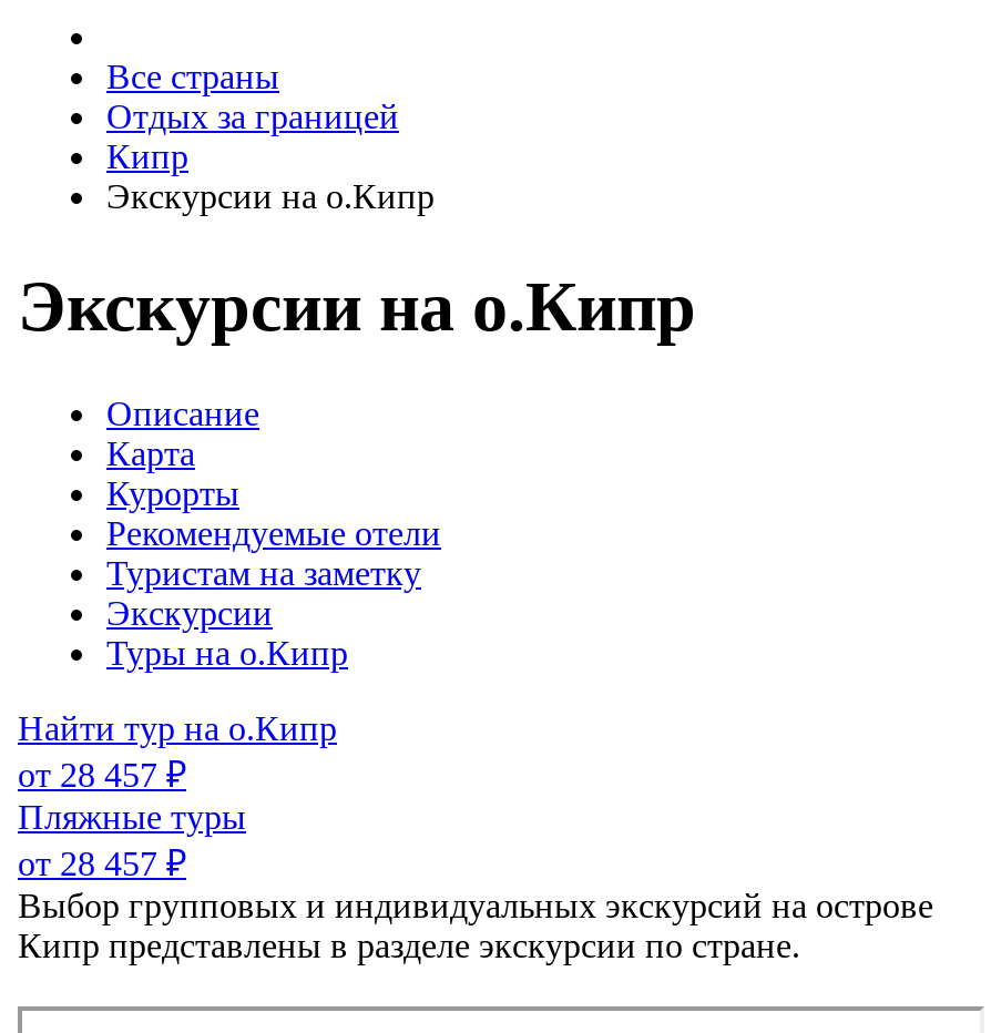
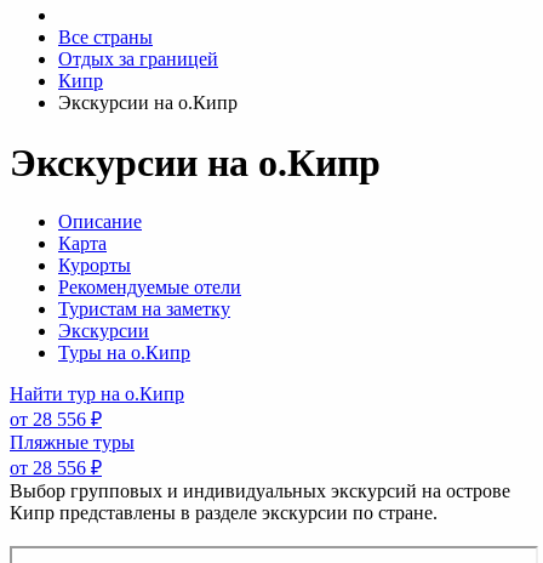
[18,757,186,794] от 28 457 ₽ -> [10,409,102,430] от 28 556 ₽
[18,845,186,883] от 28 457 ₽ -> [10,458,102,478] от 28 556 ₽

